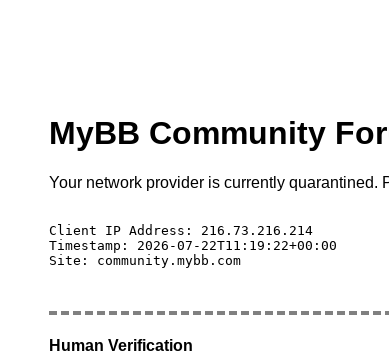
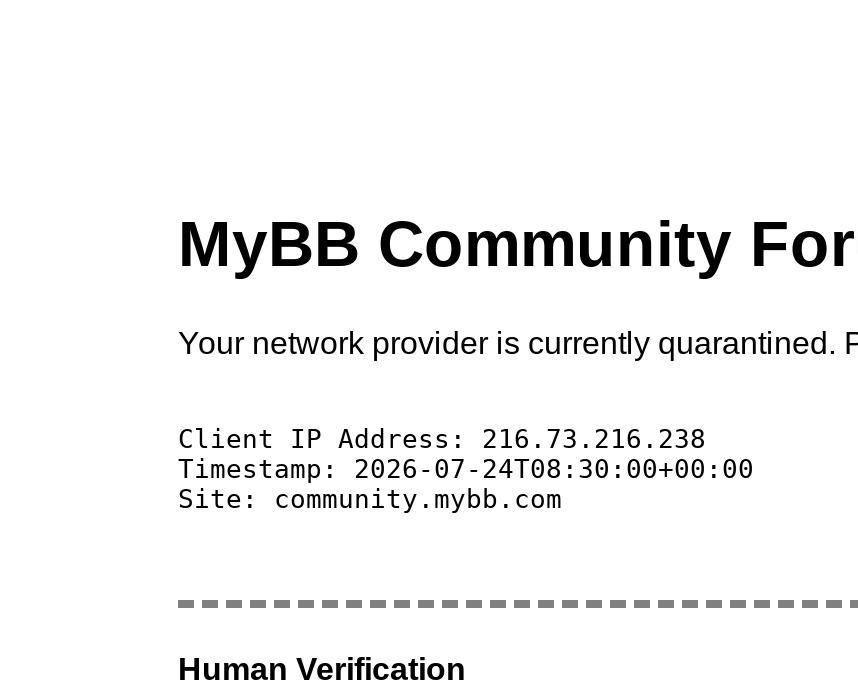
[49,223,321,238] Client IP Address: 216.73.216.214 -> [178,424,722,454] Client IP Address: 216.73.216.238
[49,238,337,253] Timestamp: 2026-07-22T11:19:22+00:00 -> [178,454,754,484] Timestamp: 2026-07-24T08:30:00+00:00

